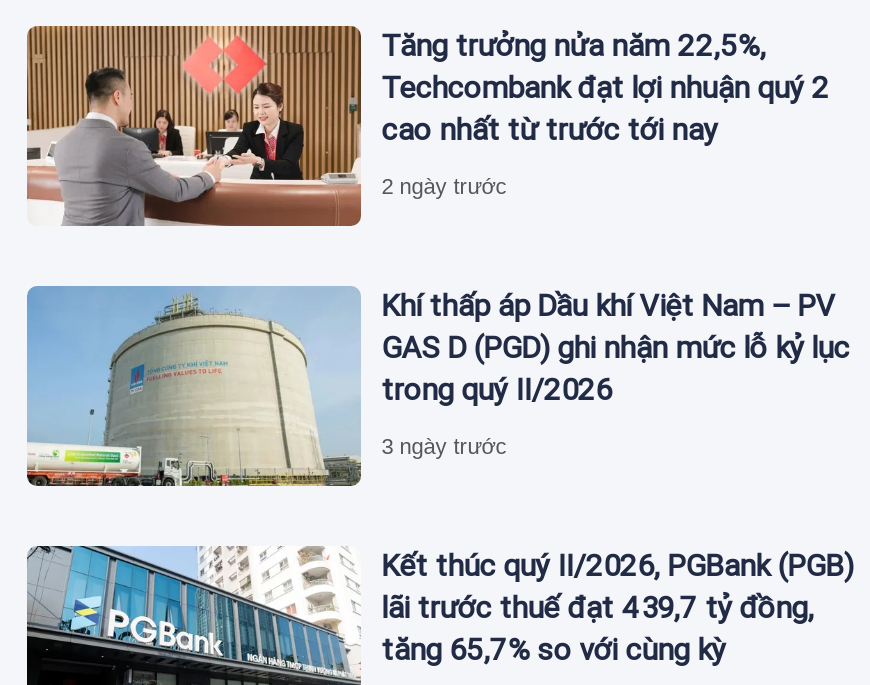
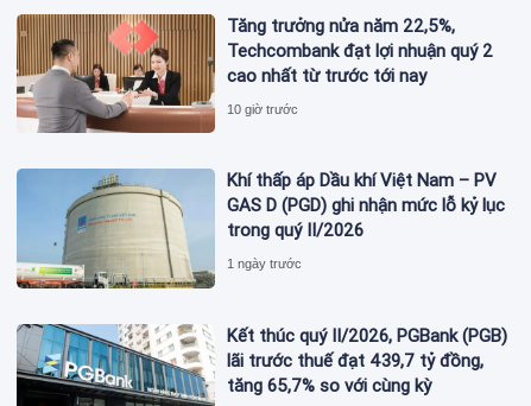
[381,173,507,197] 2 ngày trước -> [227,102,298,117] 10 giờ trước
[381,434,507,458] 3 ngày trước -> [227,257,302,271] 1 ngày trước

